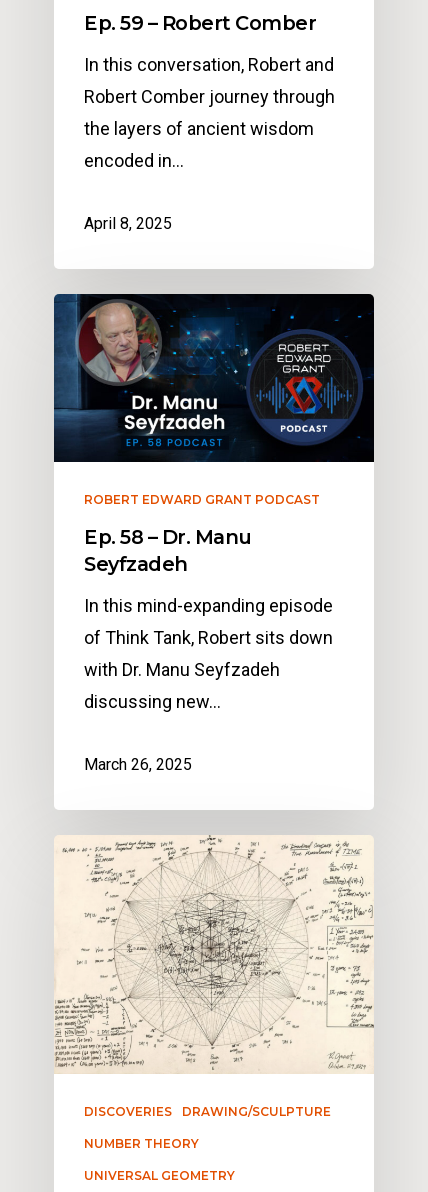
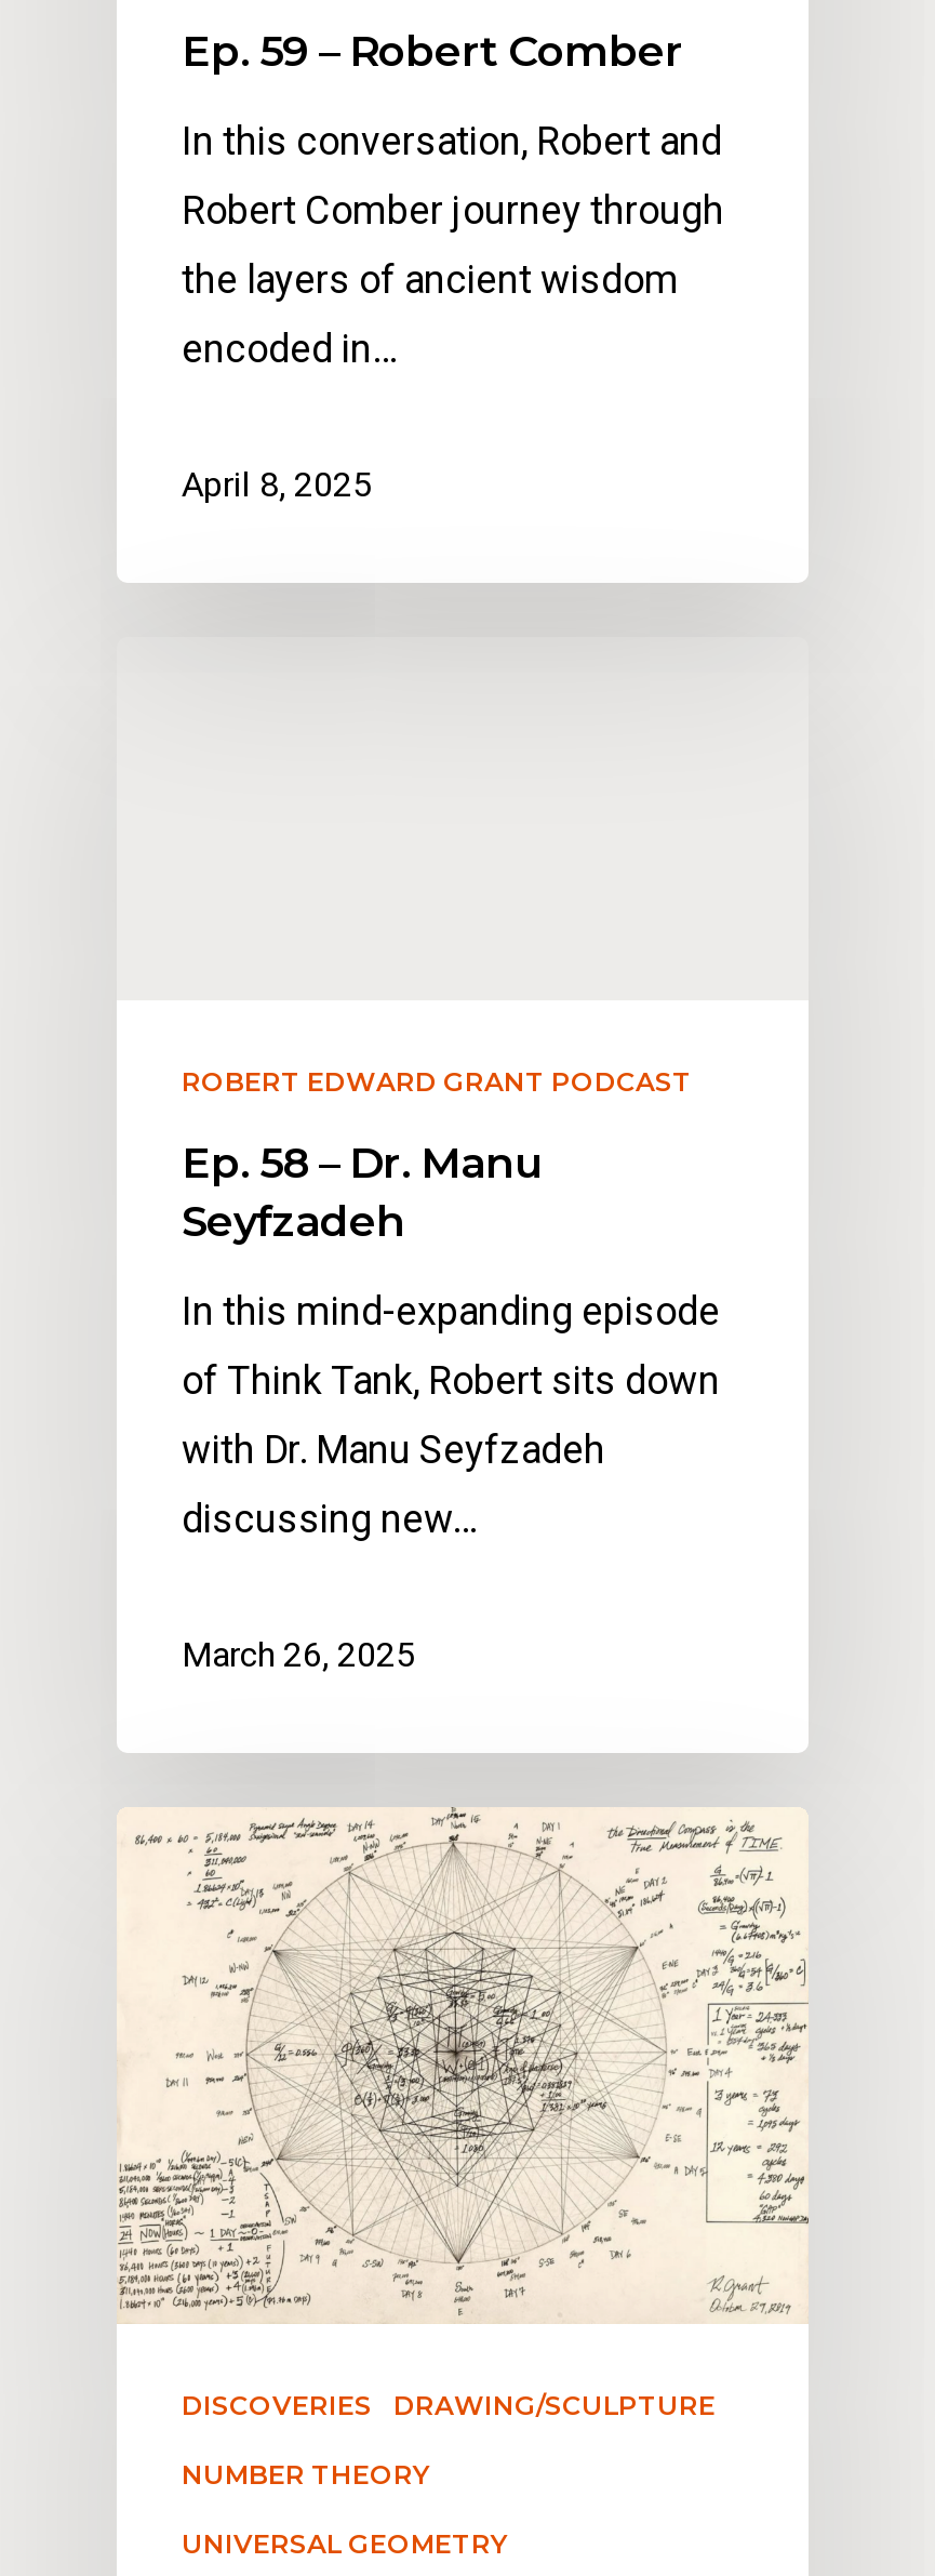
[53,293,375,463] [image] -> none

